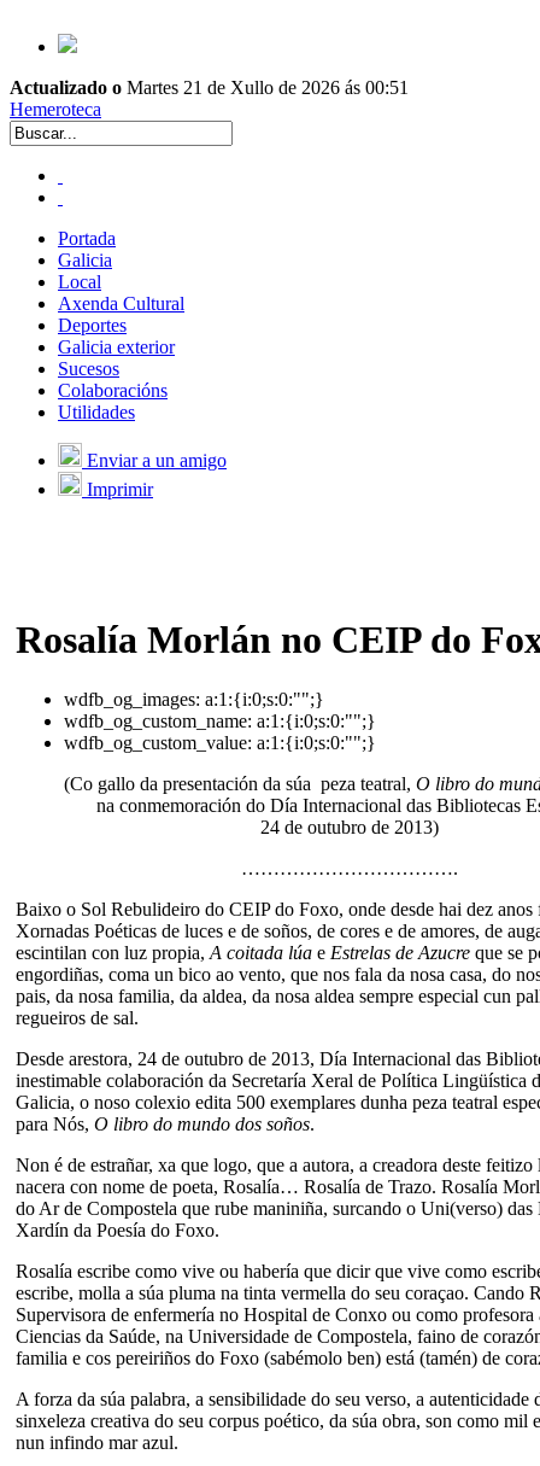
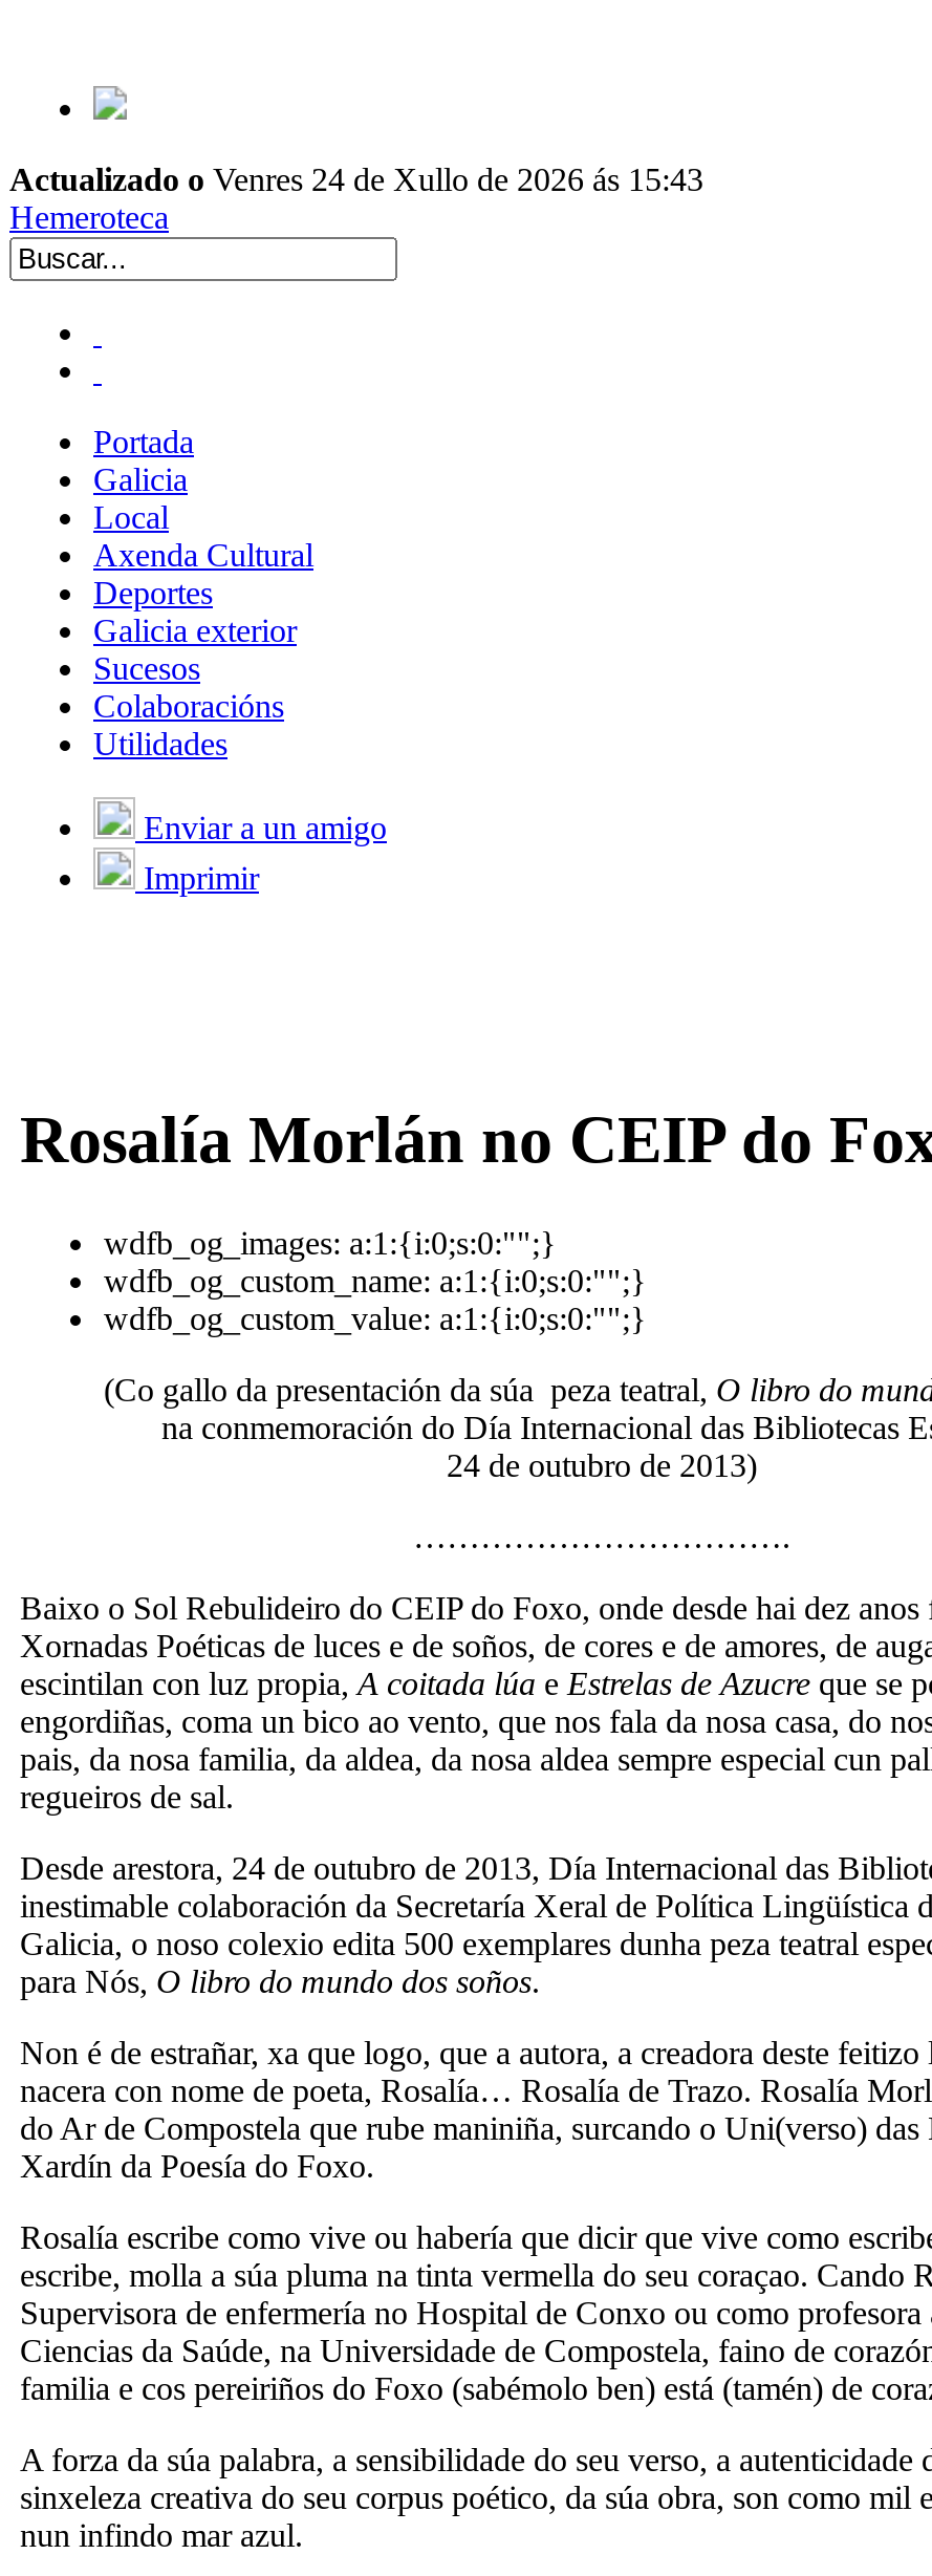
[10,77,409,98] Actualizado o Martes 21 de Xullo de 2026 ás 00:51 -> [9,162,703,197] Actualizado o Venres 24 de Xullo de 2026 ás 15:43

